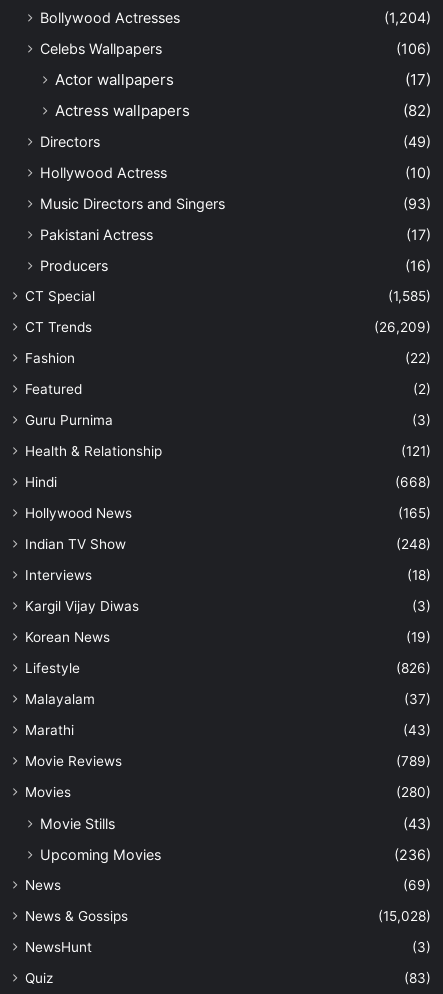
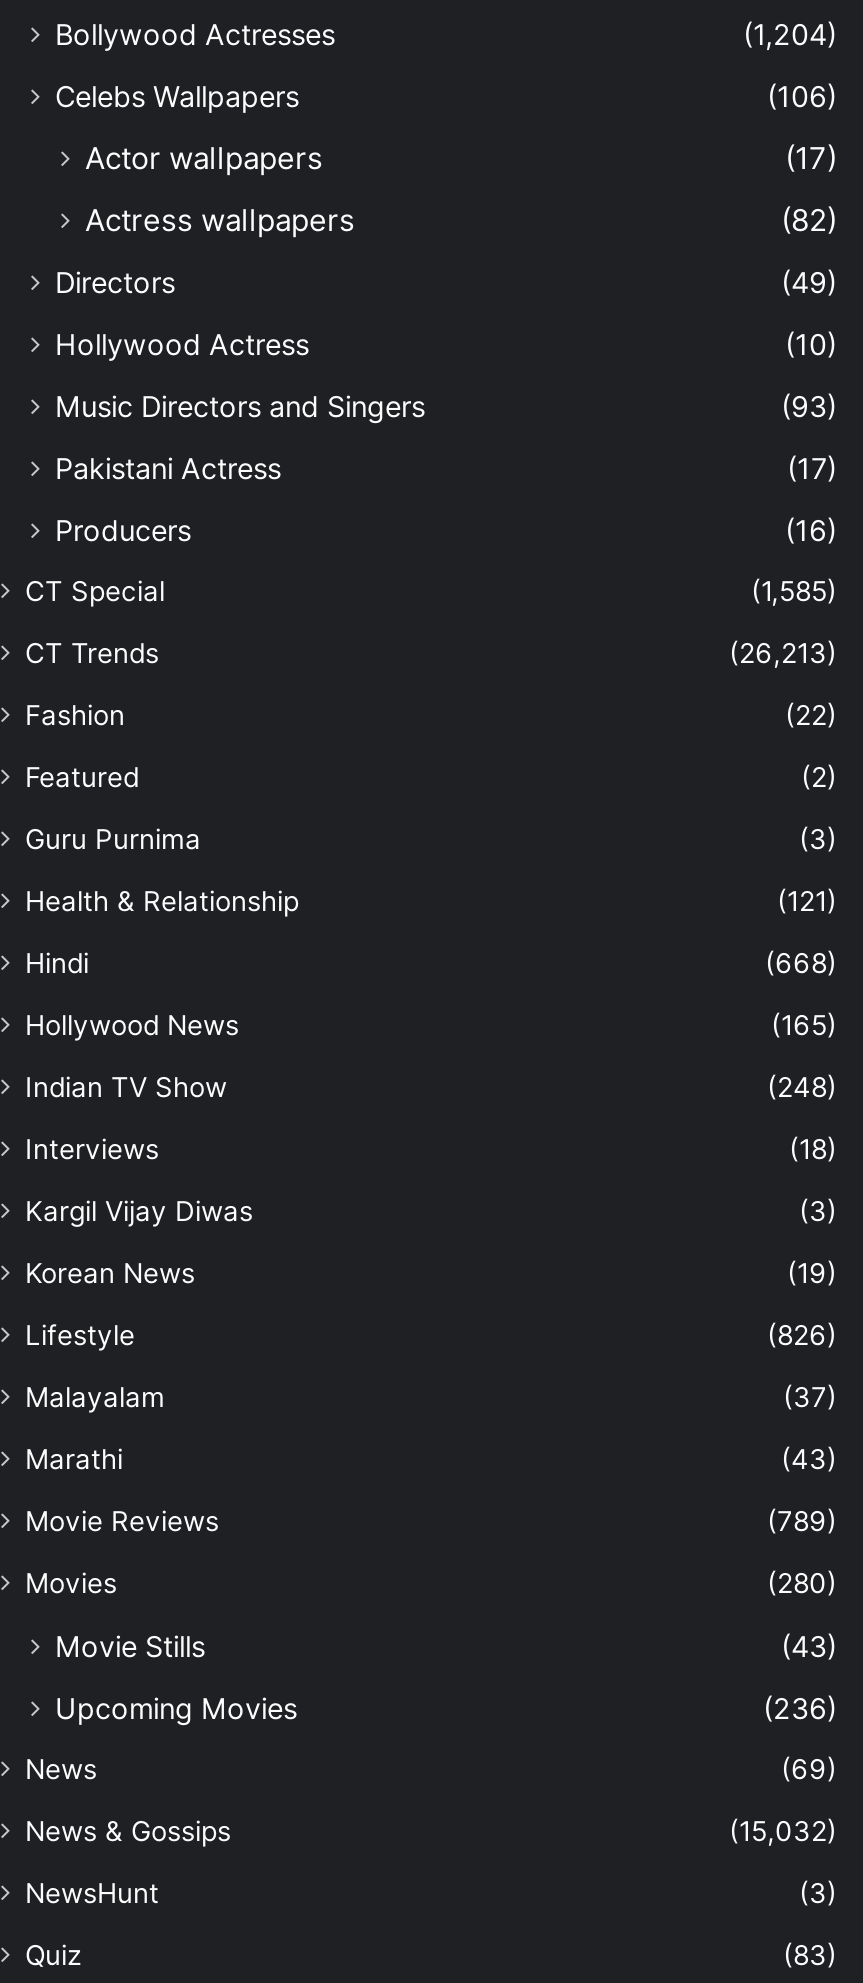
[374,319,431,335] (26,209) -> [729,637,837,669] (26,213)
[378,908,431,924] (15,028) -> [729,1815,837,1847] (15,032)

